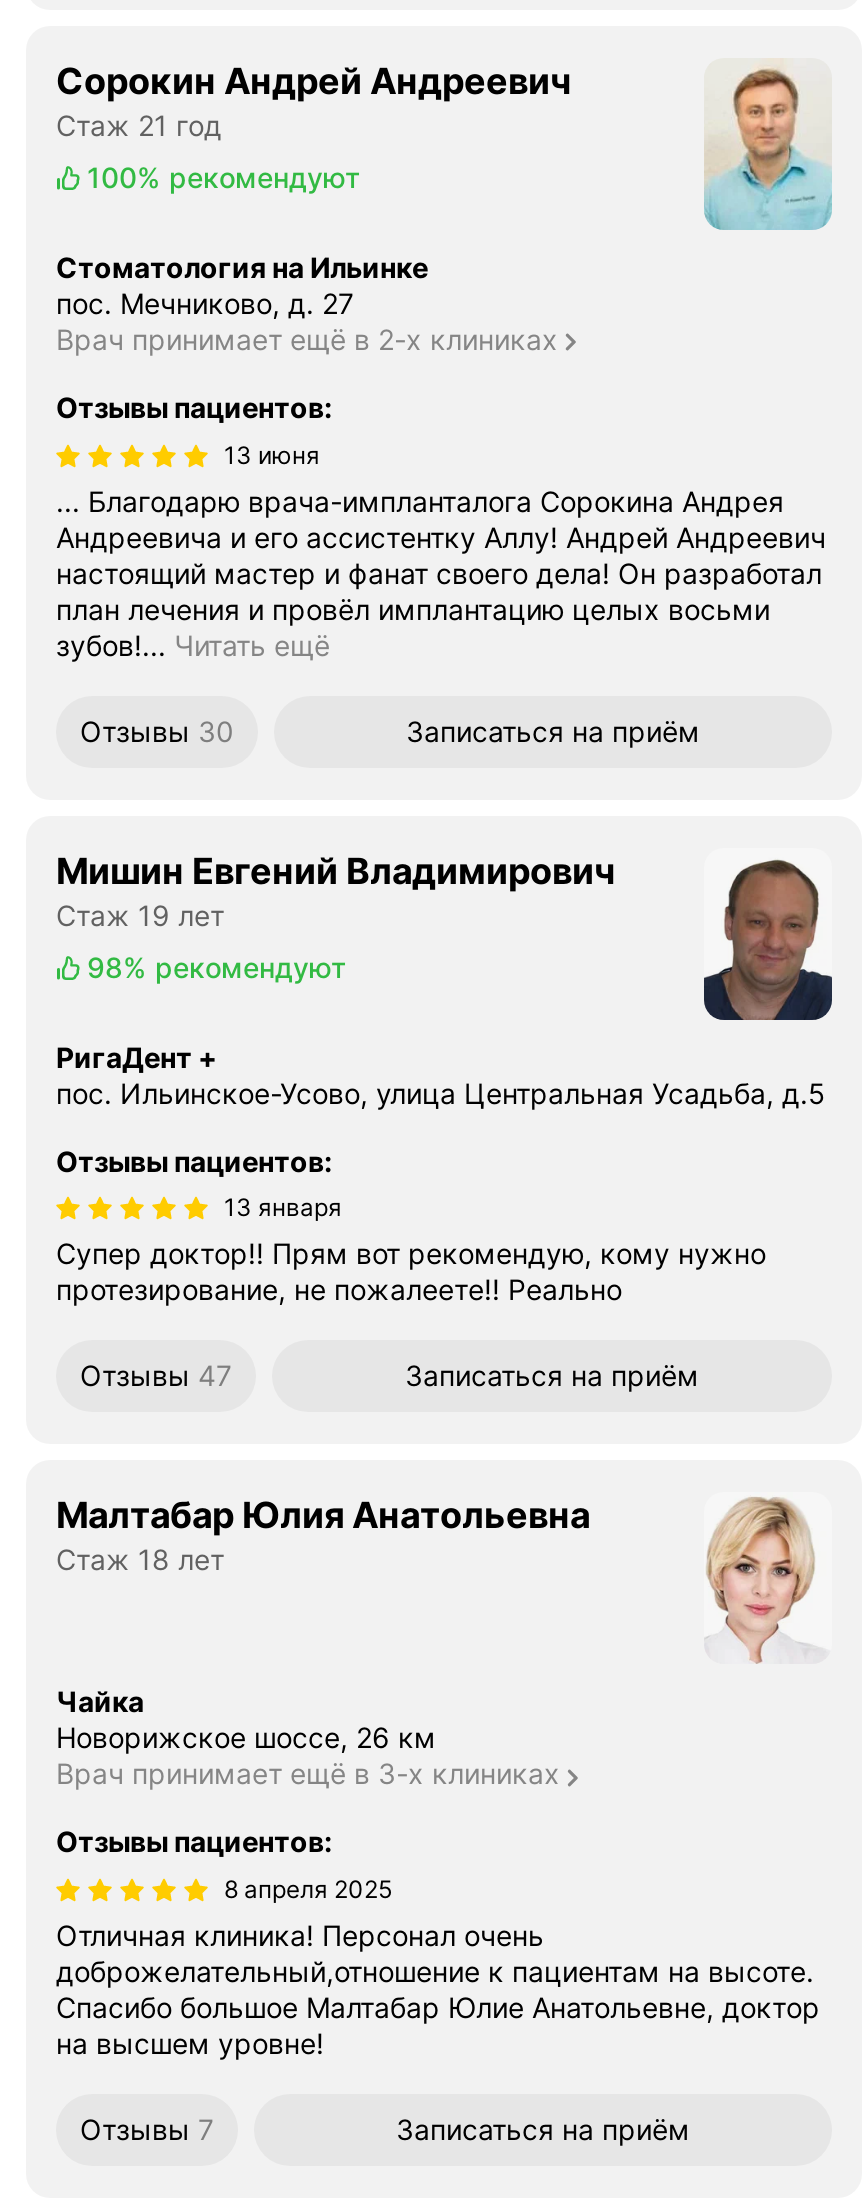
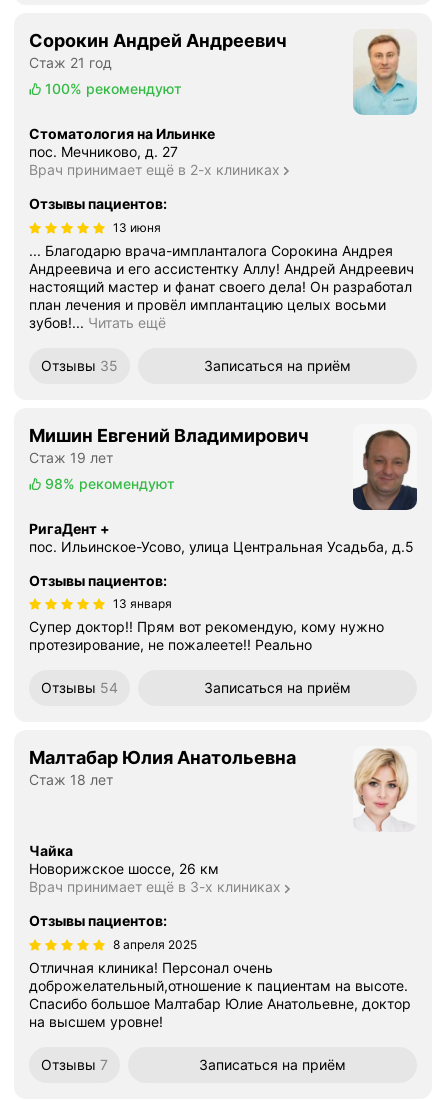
[80,713,234,747] Отзывы 30 -> [41,357,118,374] Отзывы 35
[80,1359,232,1393] Отзывы 47 -> [41,679,118,696] Отзывы 54

